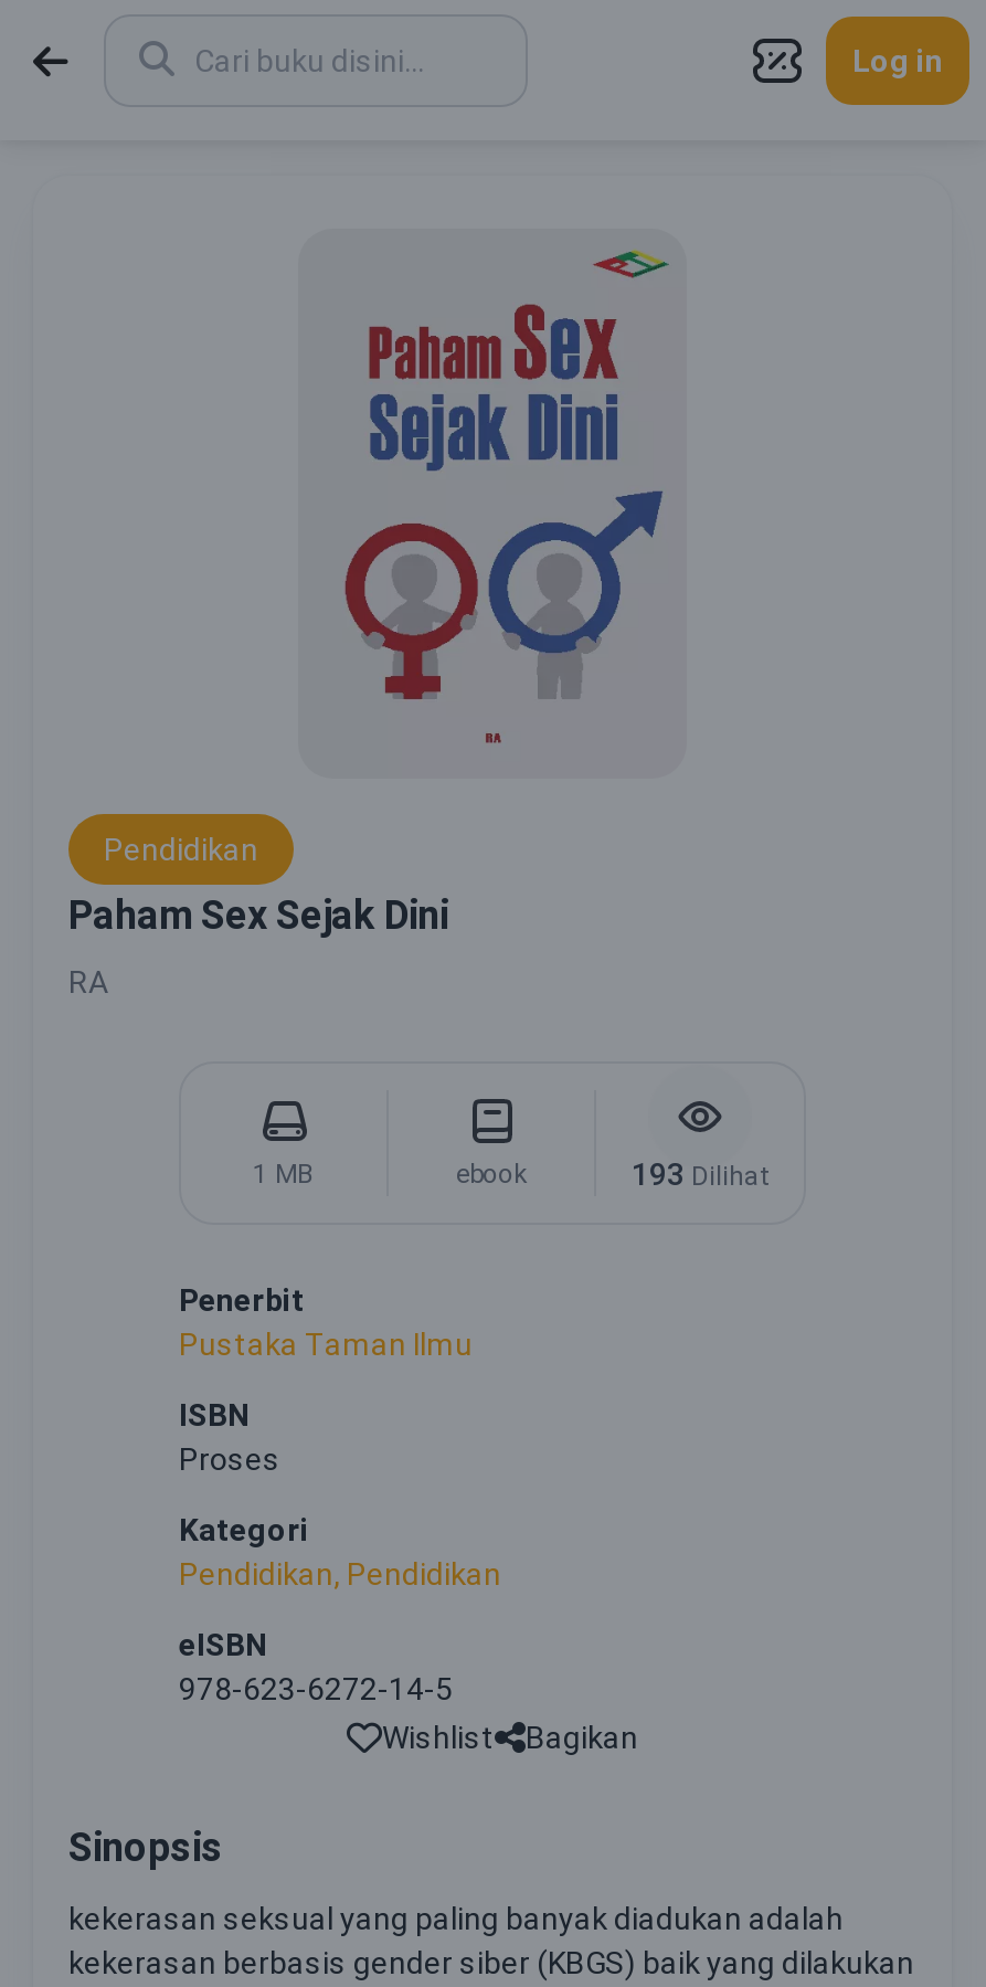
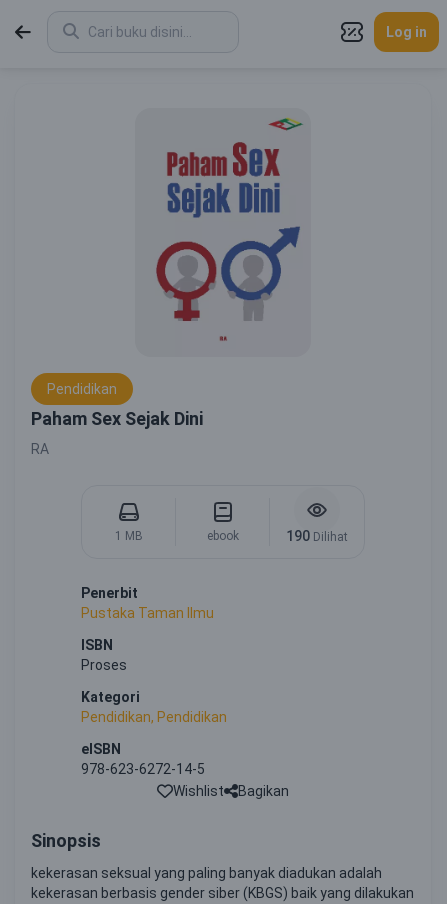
[632,1157,768,1192] 193 Dilihat -> [286,528,348,544] 190 Dilihat

